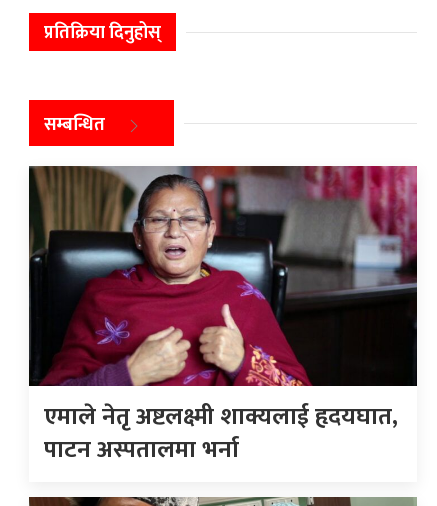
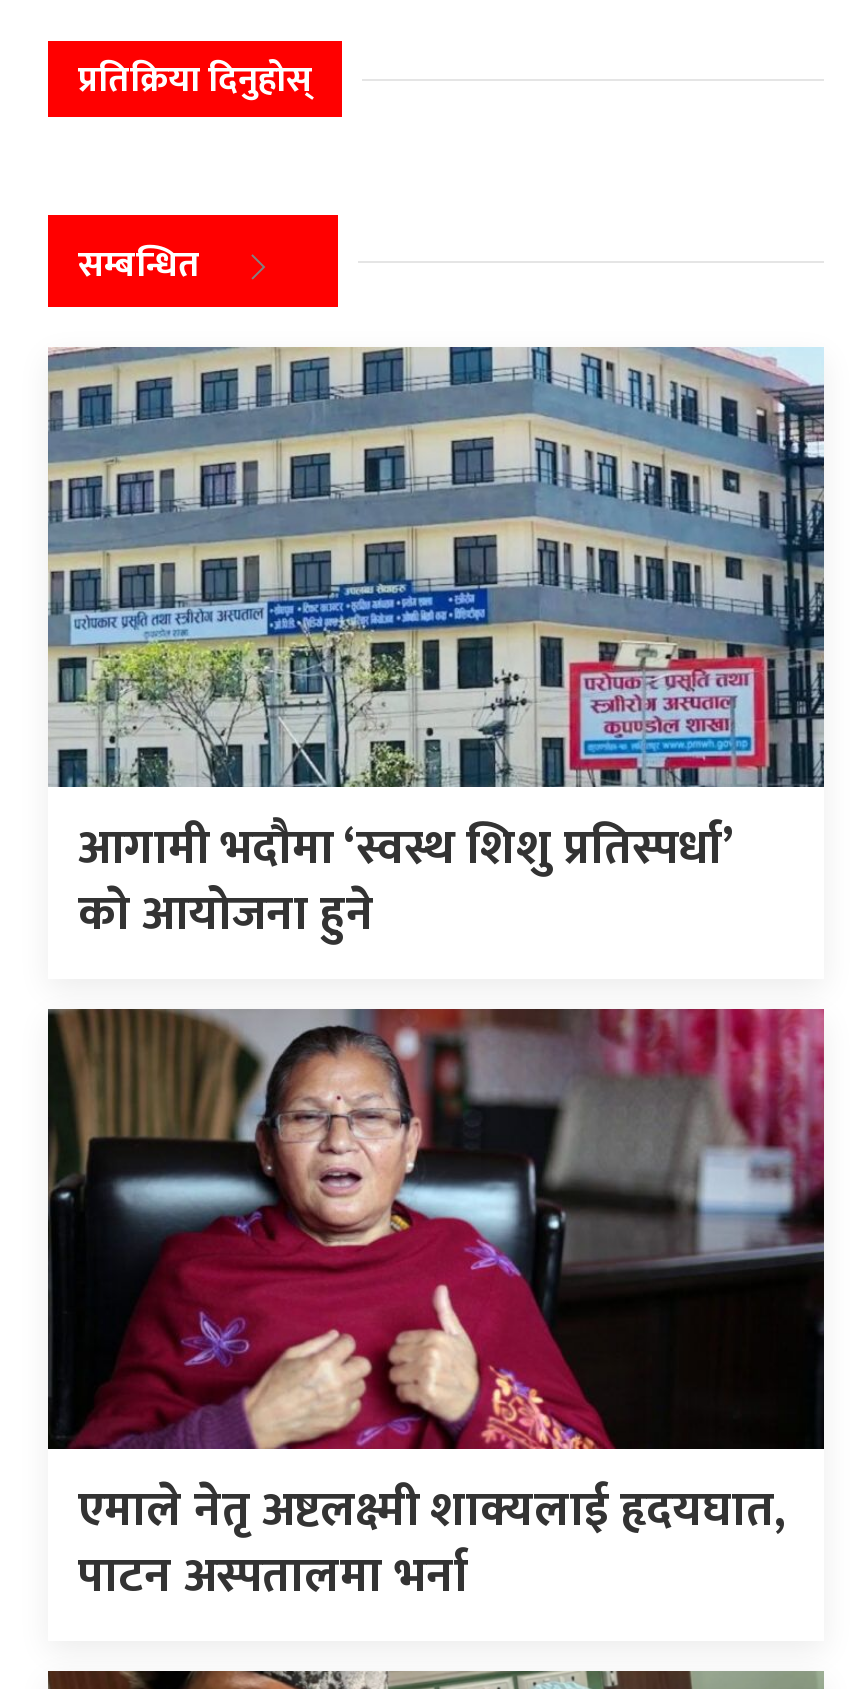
none -> [46,345,826,955] [image] | आगामी भदाैमा ‘स्वस्थ शिशु प्रतिस्पर्धा’ | काे आयोजना हुने

